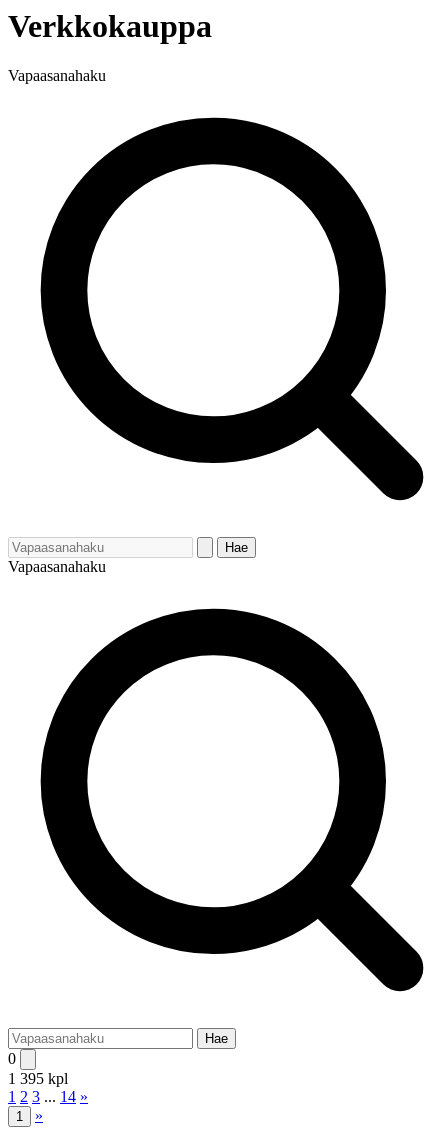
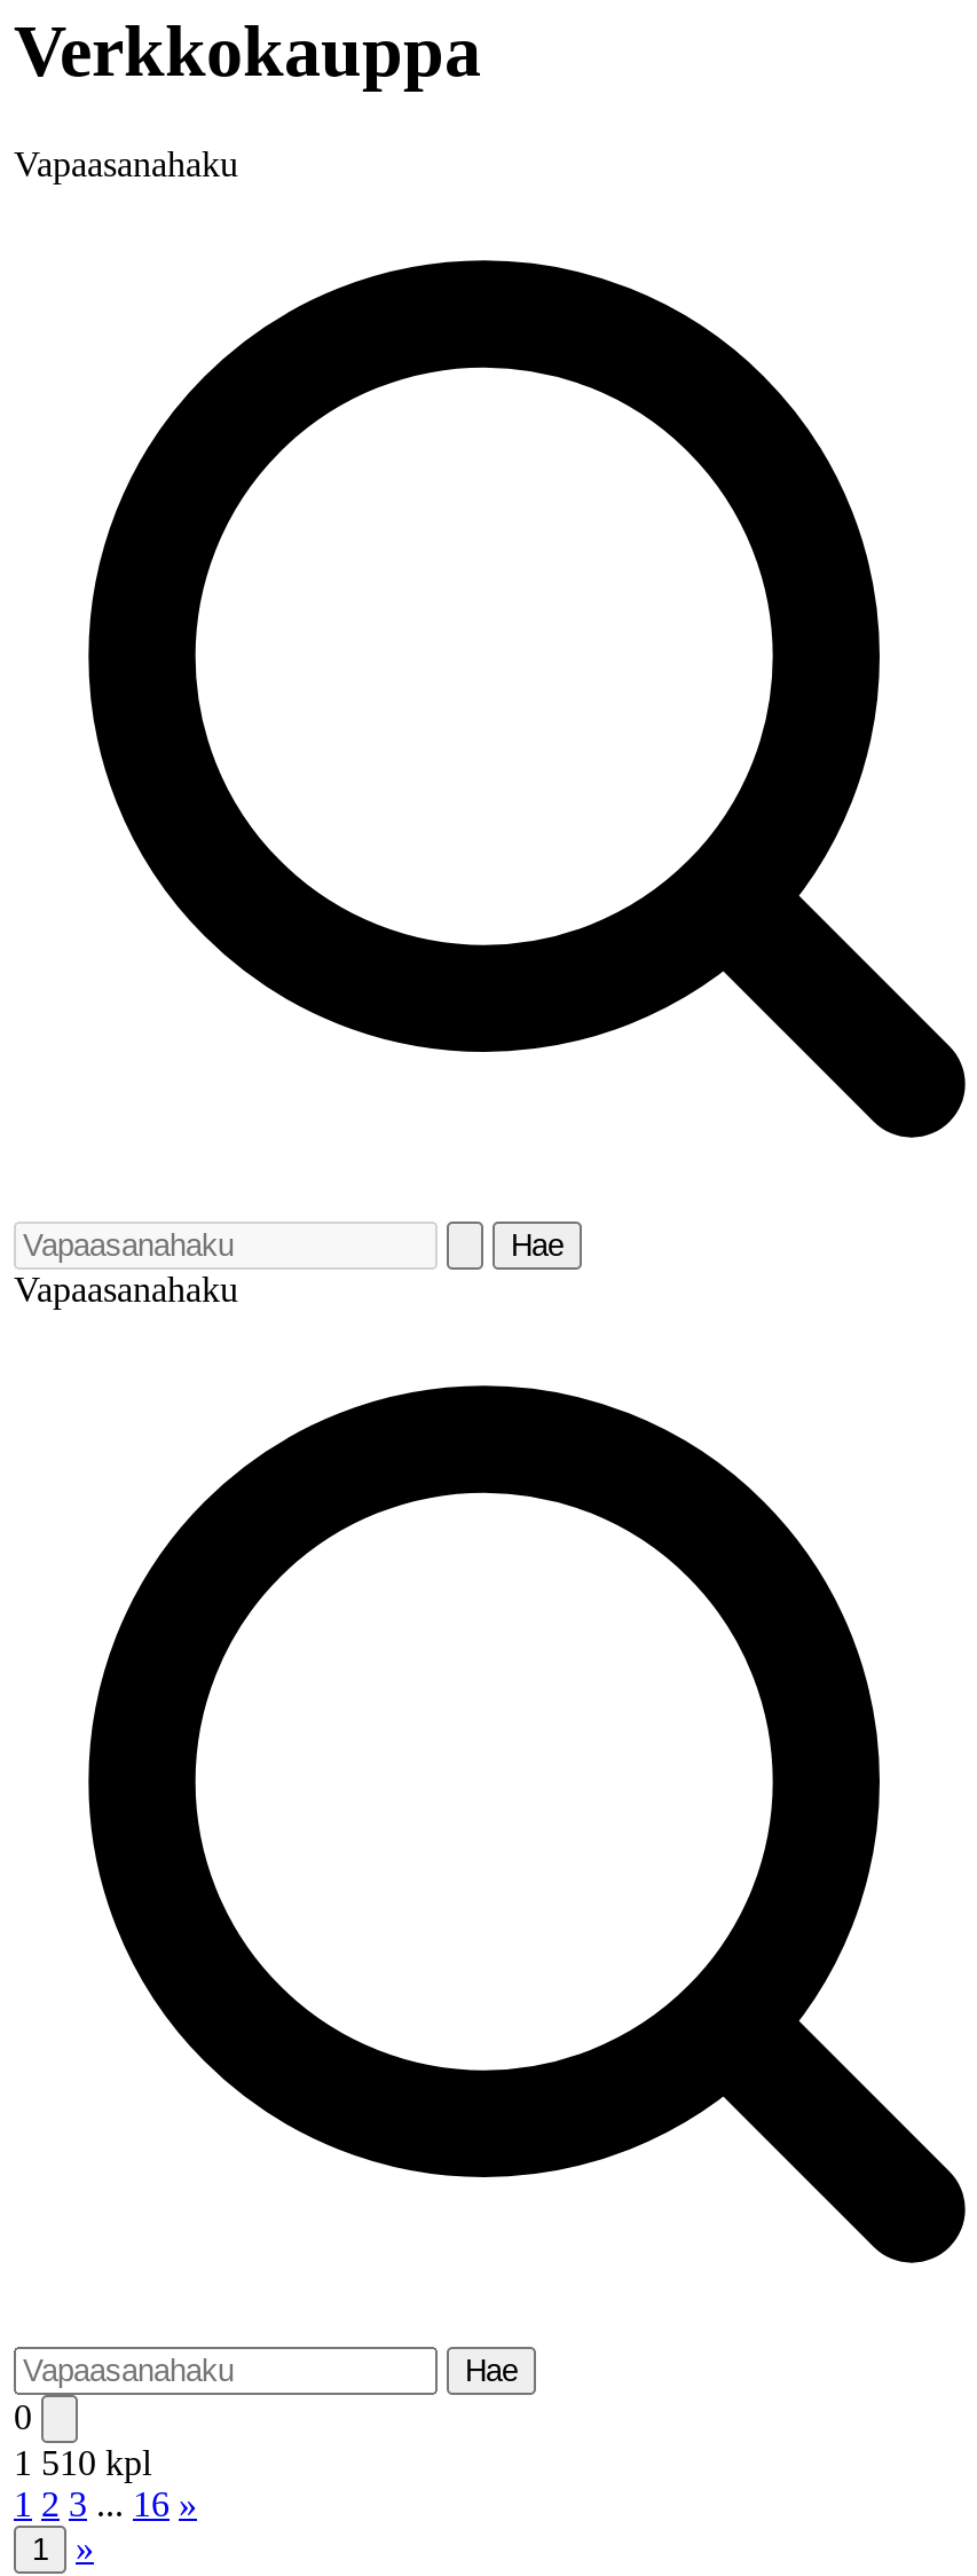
[8,1070,68,1087] 1 395 kpl -> [14,2443,151,2482] 1 510 kpl
[8,1088,88,1105] 1 2 3 ... 14 » -> [14,2484,197,2523] 1 2 3 ... 16 »

